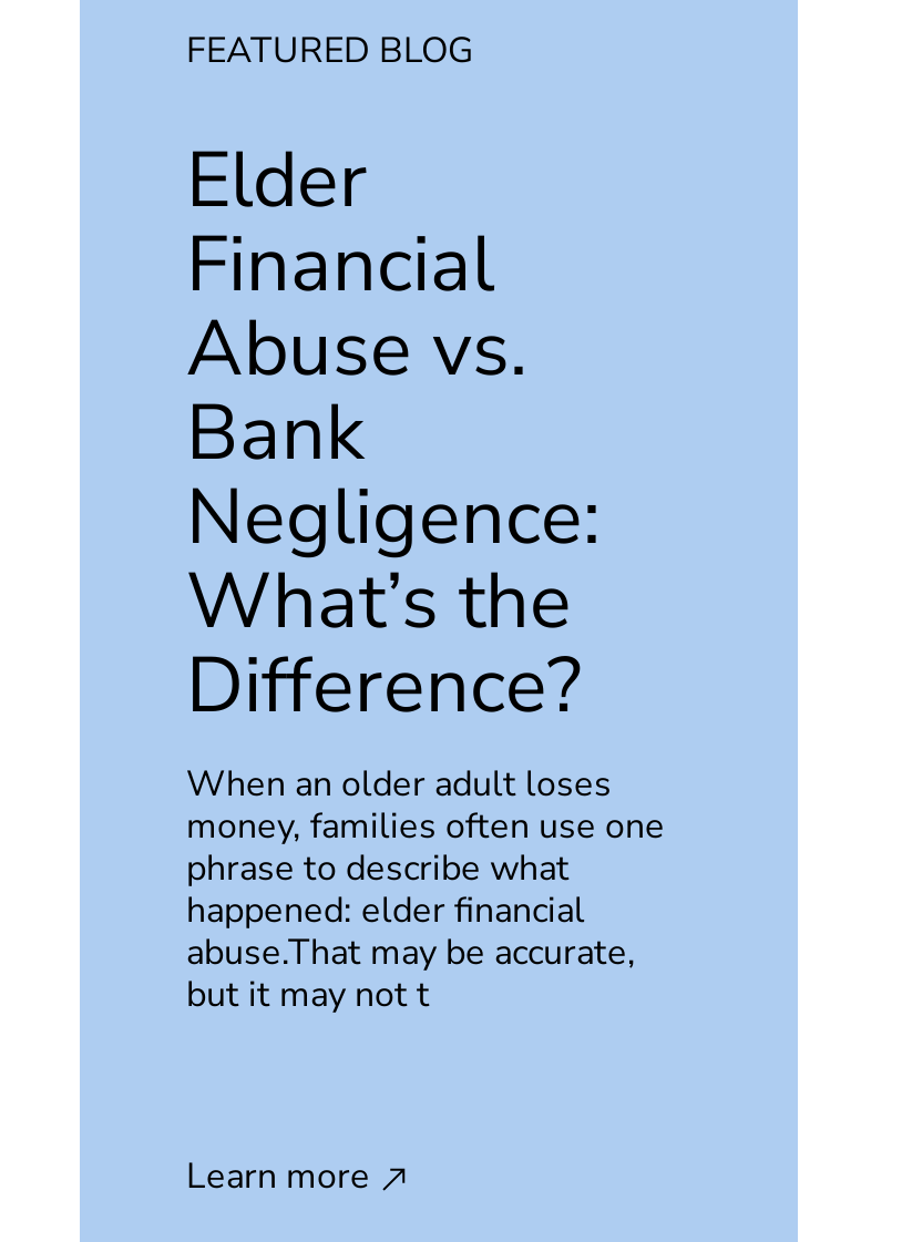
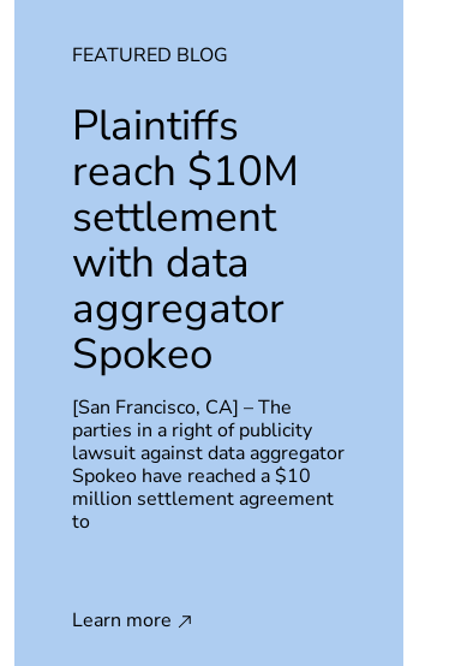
[186,129,665,1019] Elder | Financial | Abuse vs. | Bank | Negligence: | What’s the | Difference? | When an older adult loses | money, families often use one | phrase to describe what | happened: elder financial | abuse.That may be accurate, | but it may not t -> [72,97,345,535] Plaintiffs | reach $10M | settlement | with data | aggregator | Spokeo | [San Francisco, CA] – The | parties in a right of publicity | lawsuit against data aggregator | Spokeo have reached a $10 | million settlement agreement | to

